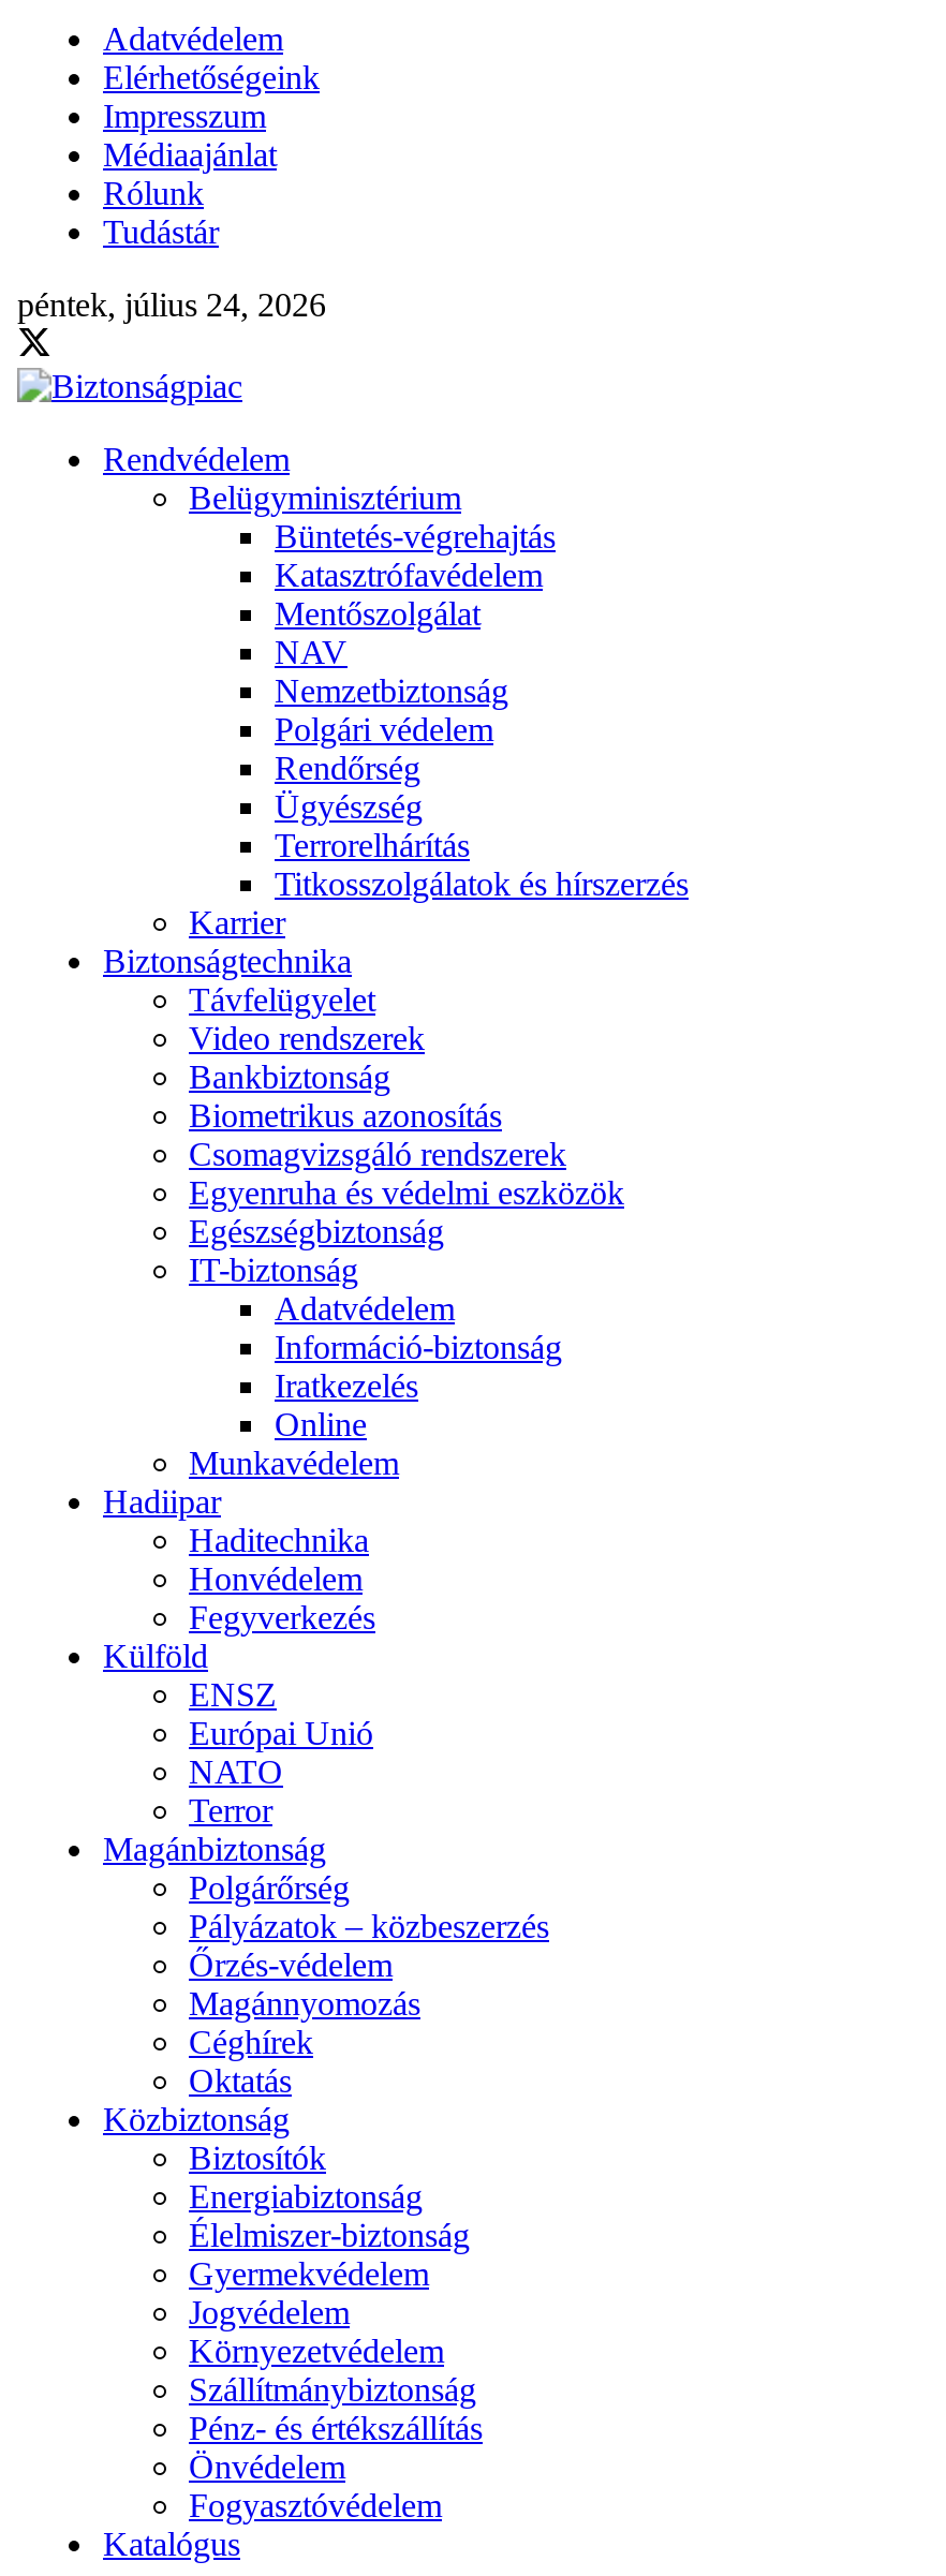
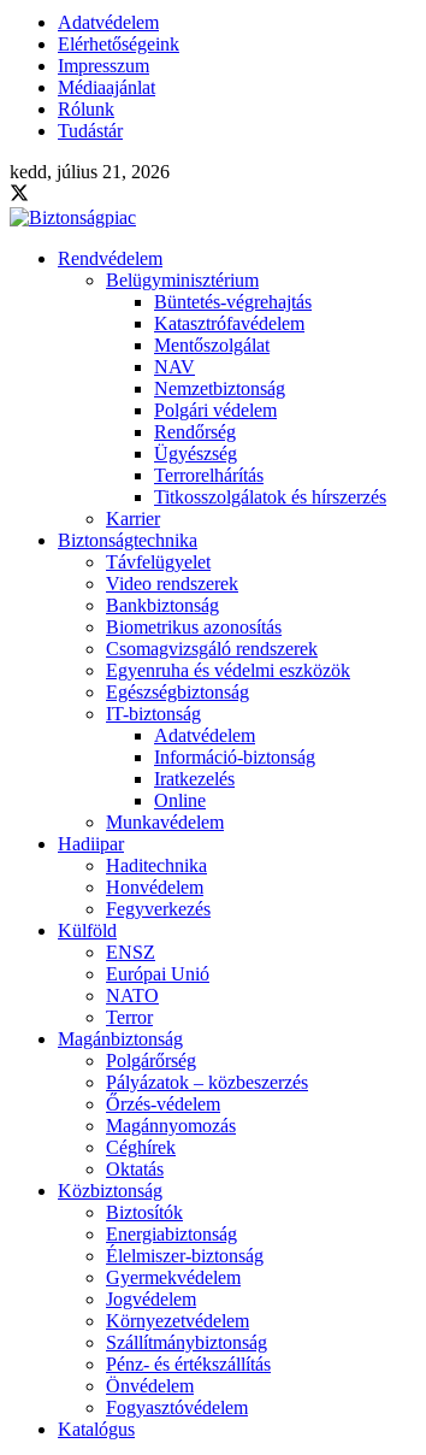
[17,286,326,323] péntek, július 24, 2026 -> [10,161,170,182] kedd, július 21, 2026

